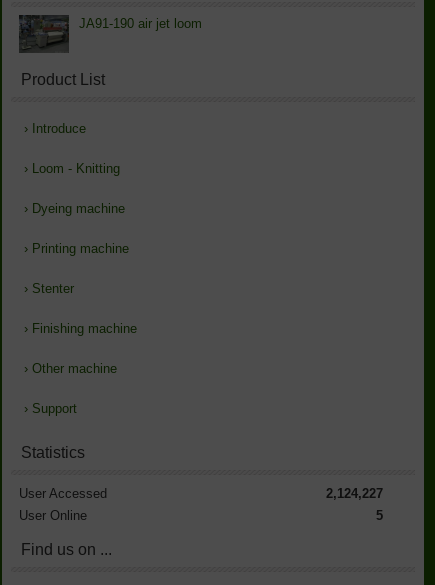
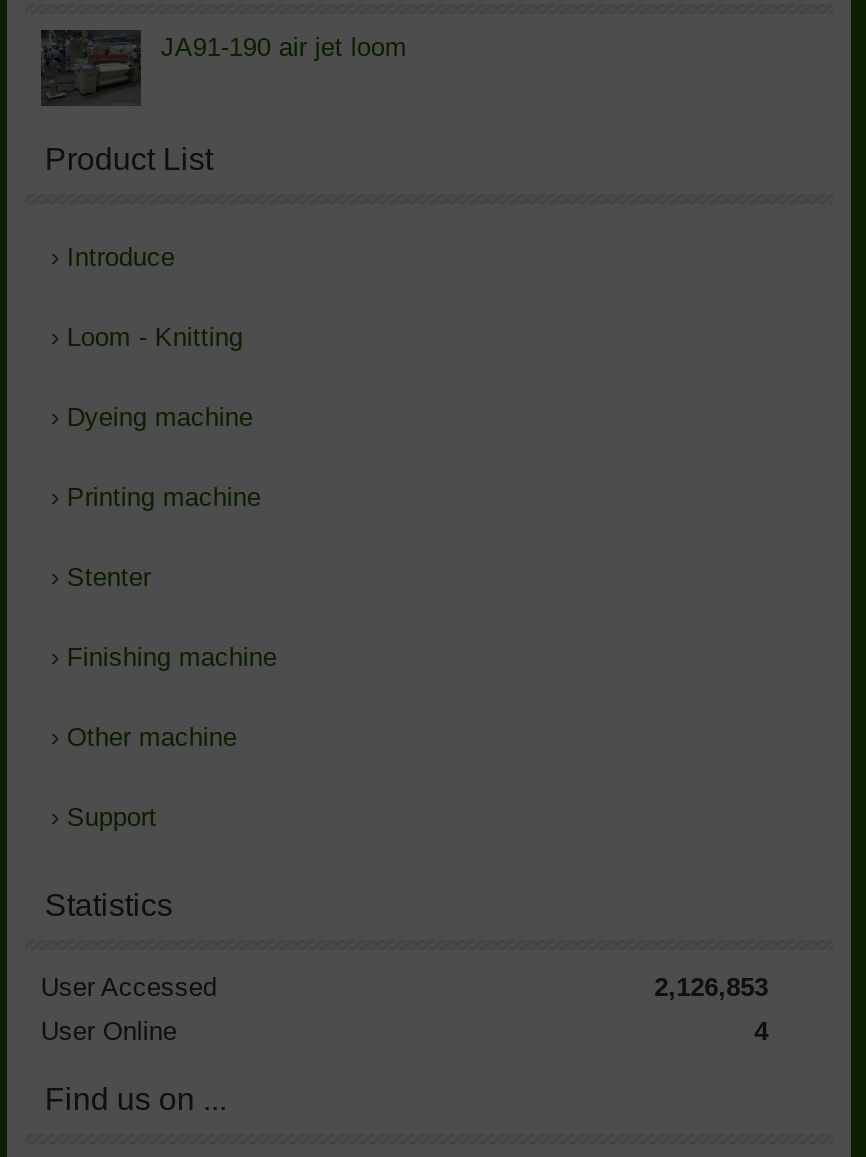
[326,485,383,500] 2,124,227 -> [654,971,768,1001] 2,126,853
[376,507,383,522] 5 -> [754,1015,768,1045] 4

